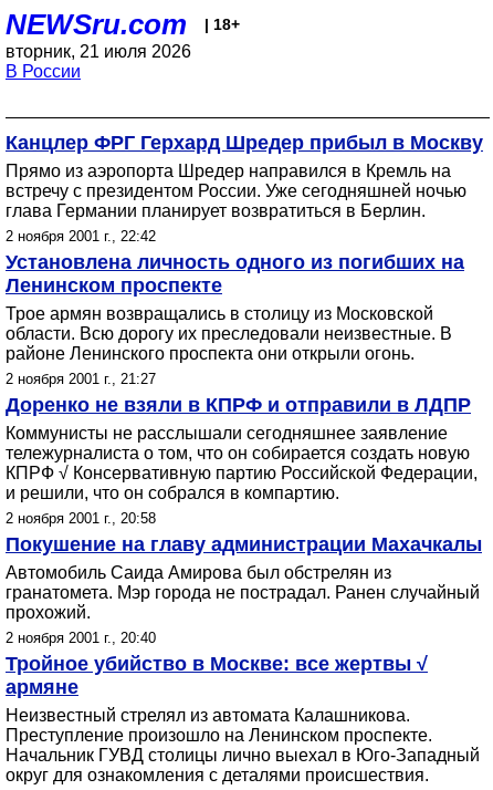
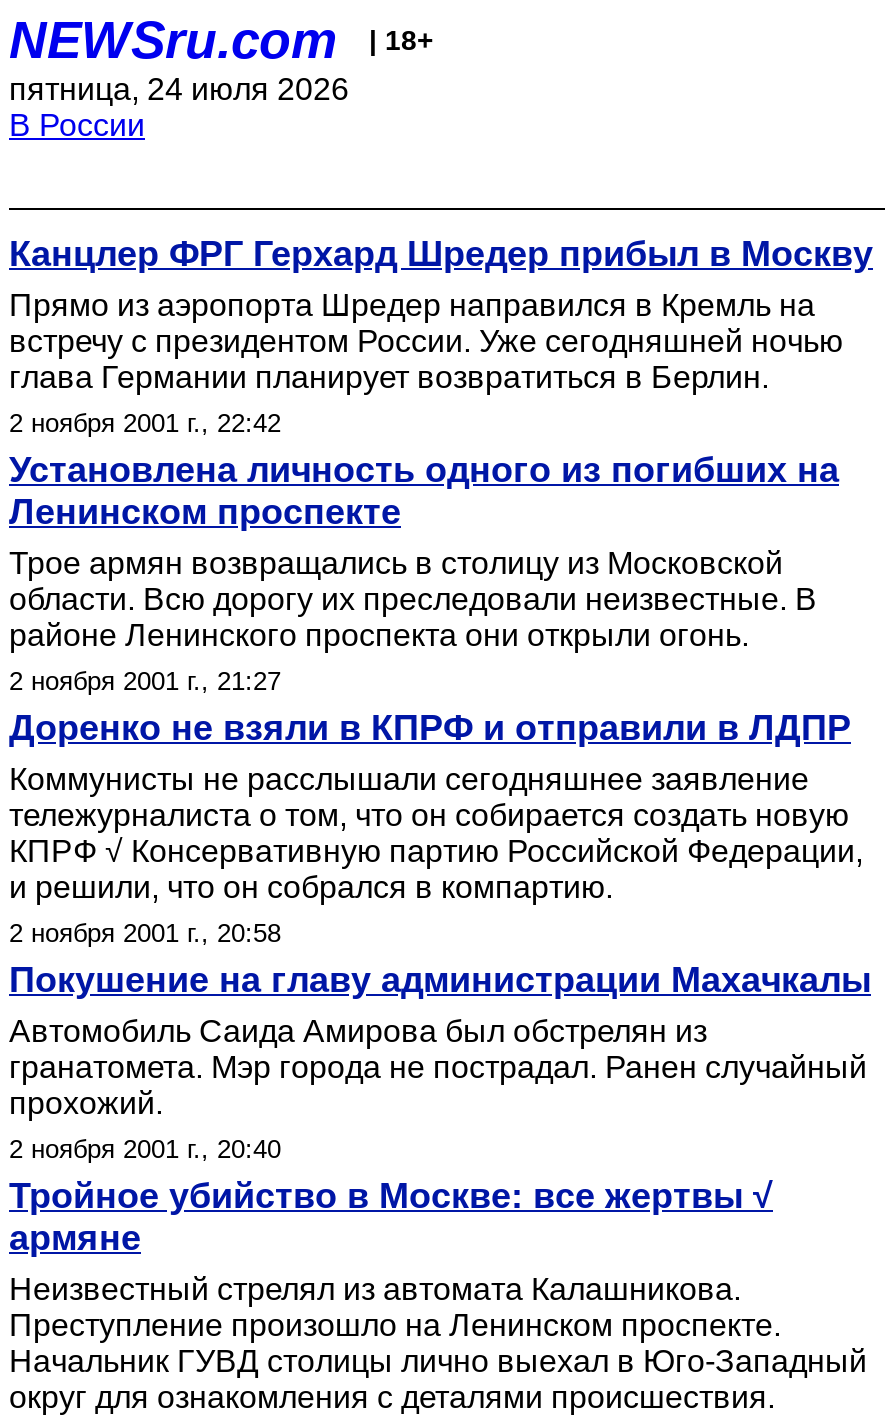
[6,42,191,61] вторник, 21 июля 2026 -> [9,72,349,106] пятница, 24 июля 2026

